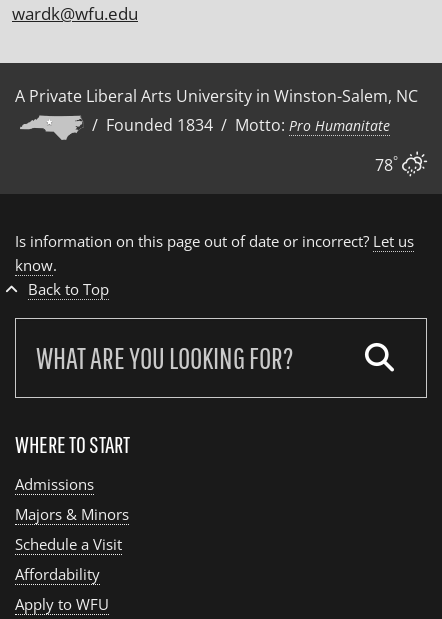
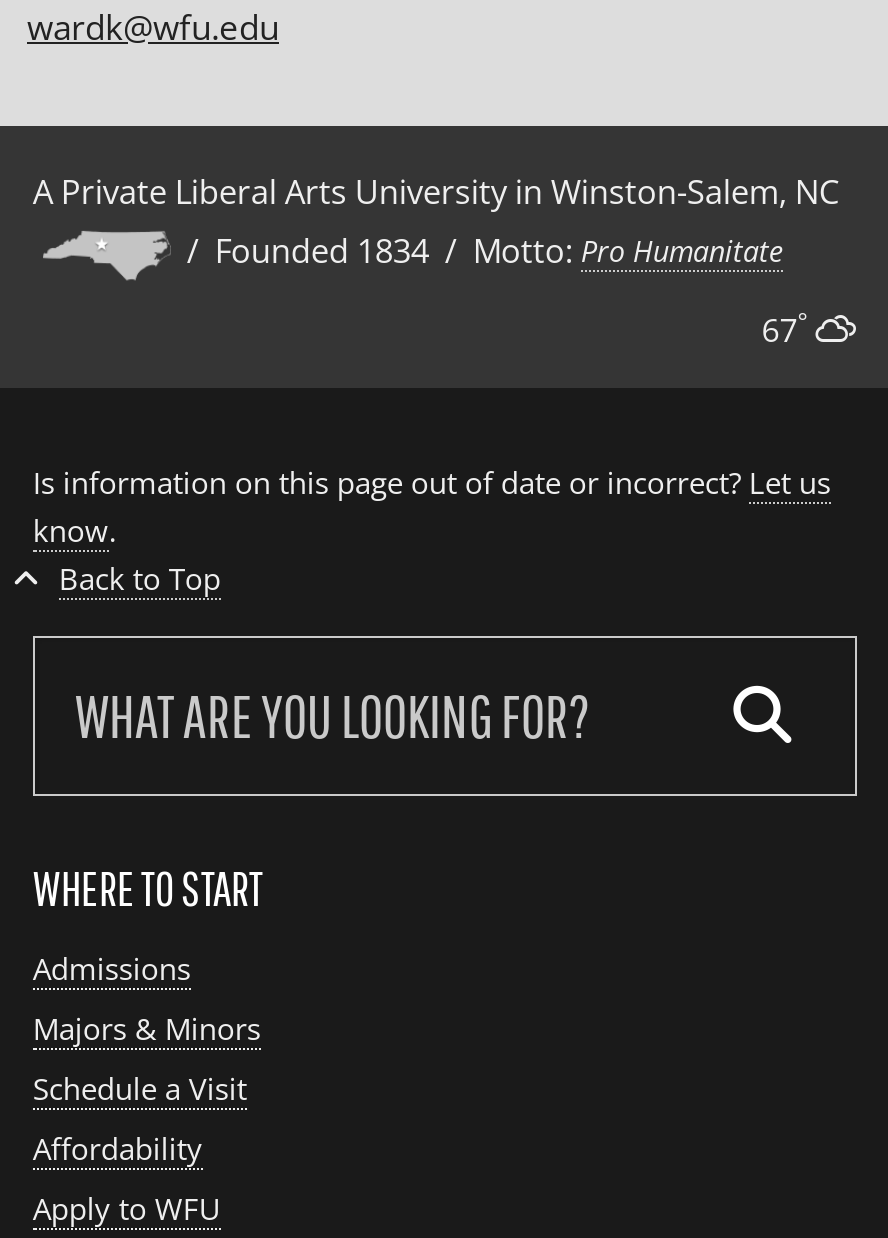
[375,152,398,176] 78° -> [761,303,807,351] 67°

